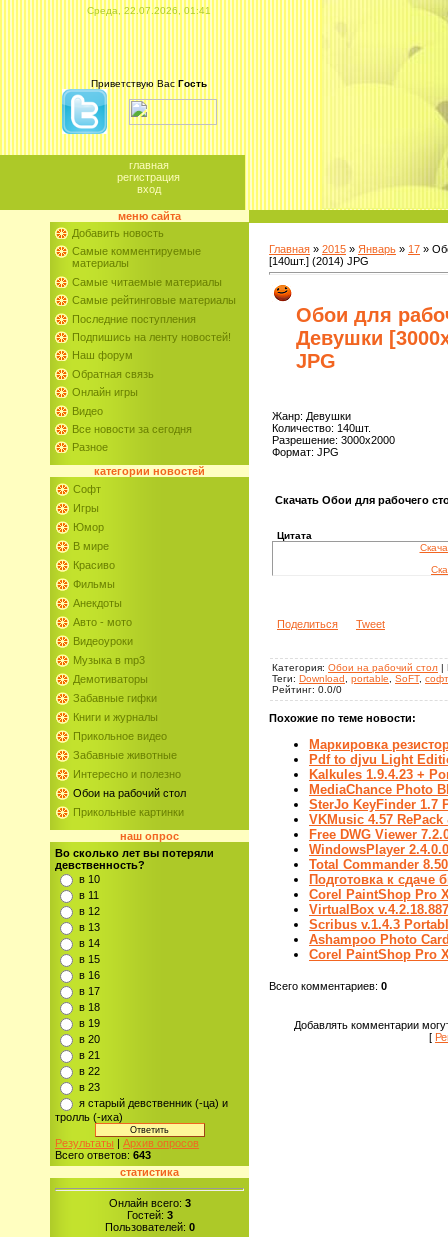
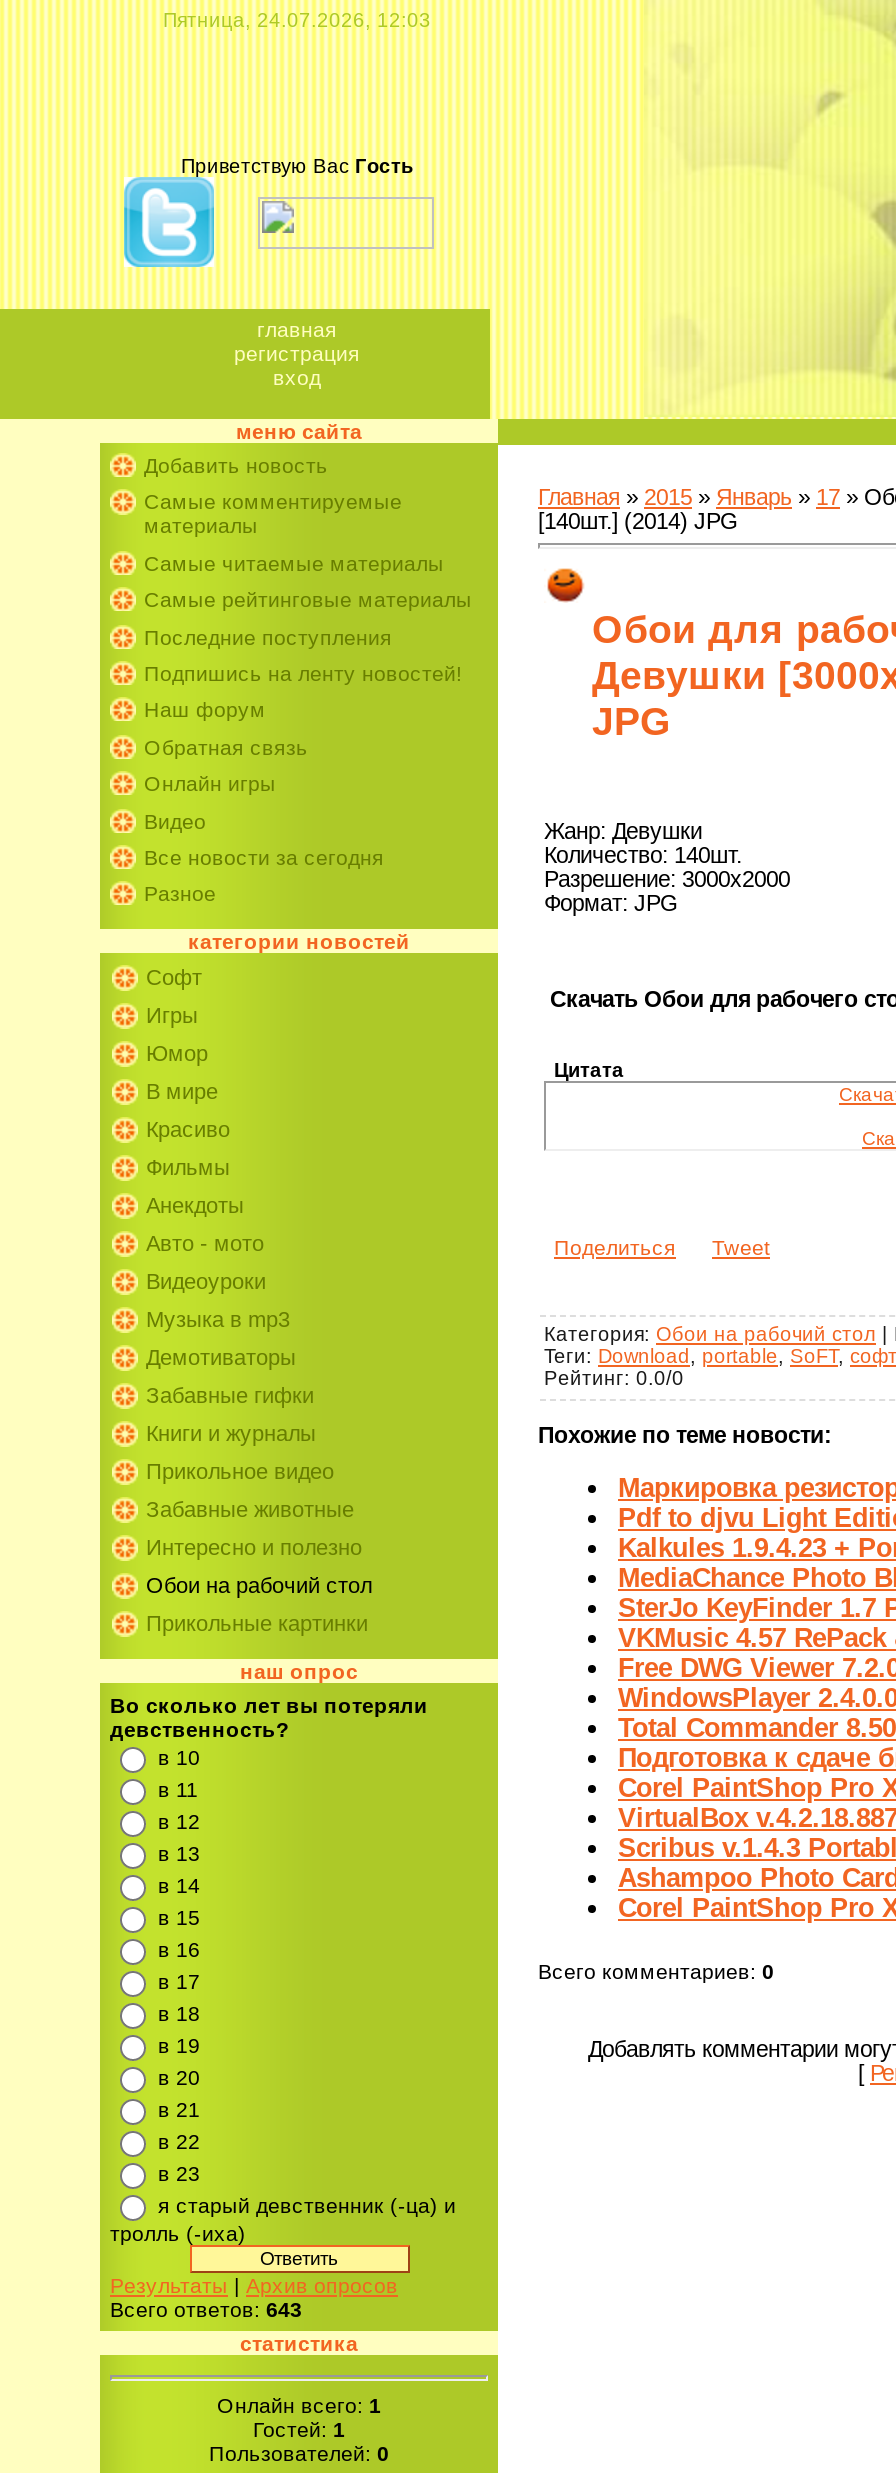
[86,5,210,16] Среда, 22.07.2026, 01:41 -> [163,9,431,31] Пятница, 24.07.2026, 12:03
[108,1197,190,1209] Онлайн всего: 3 -> [217,2392,381,2416] Онлайн всего: 1
[126,1209,172,1221] Гостей: 3 -> [253,2416,345,2440] Гостей: 1

